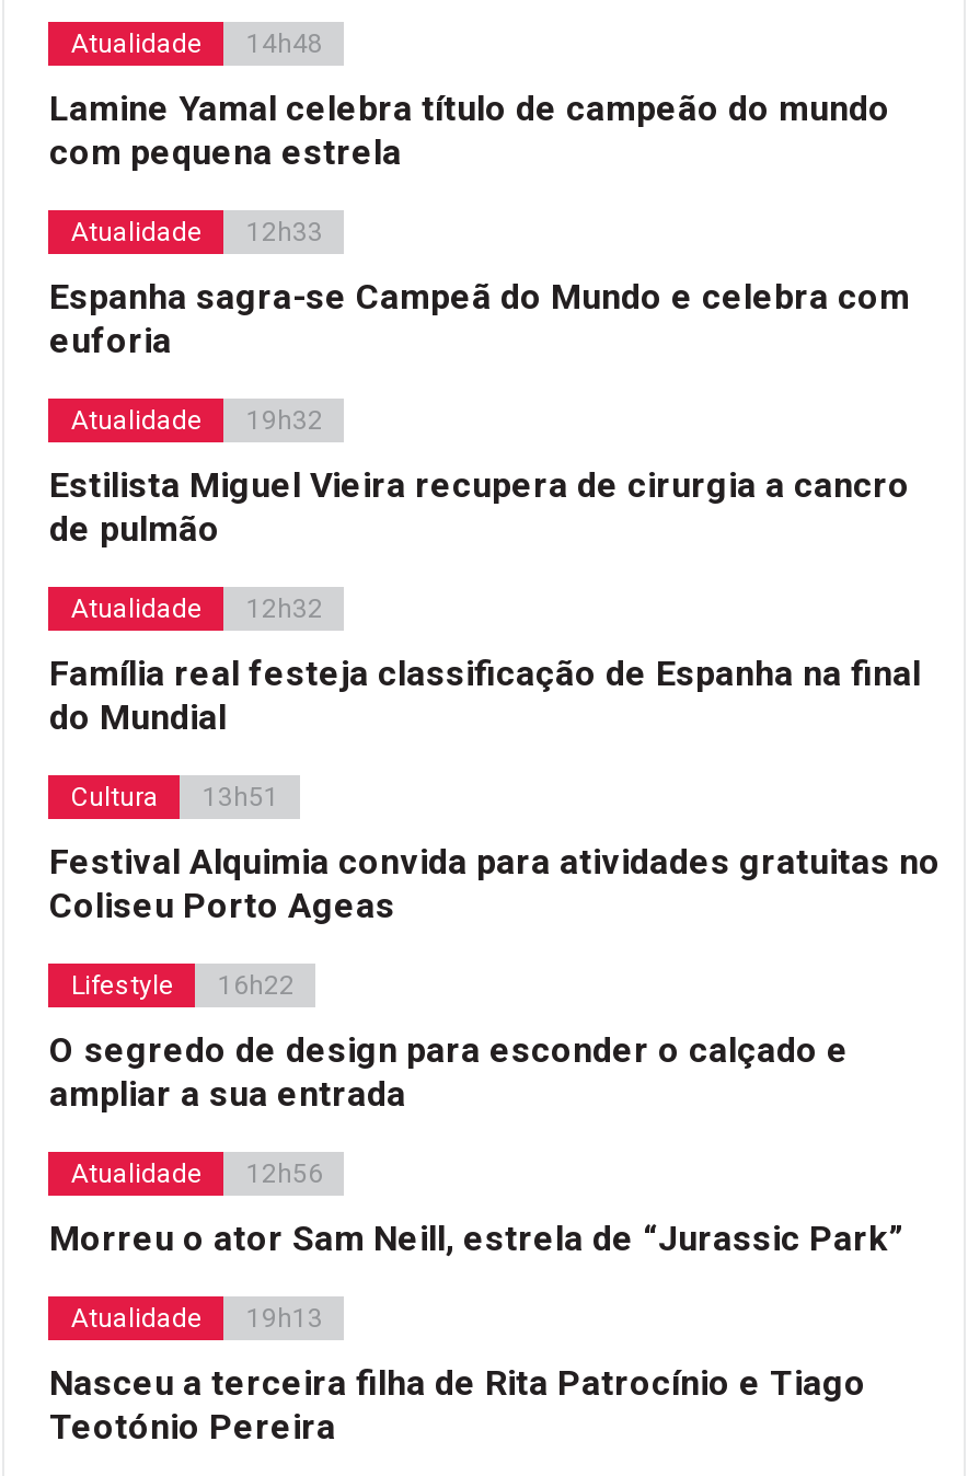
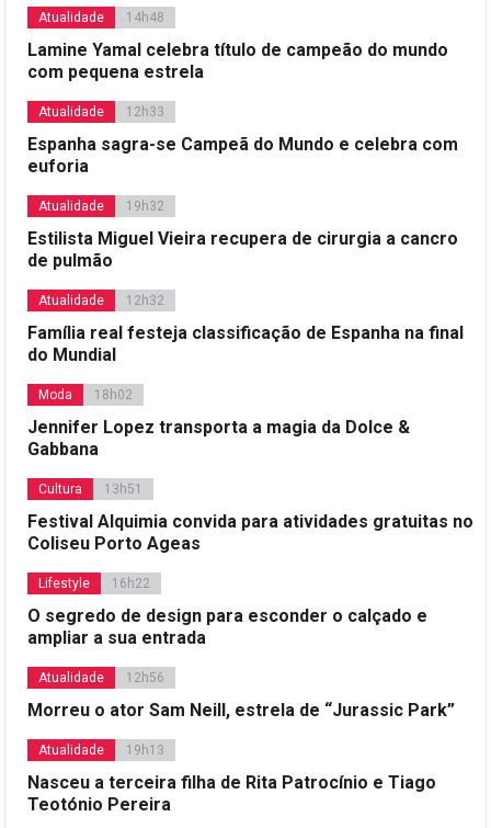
none -> [28,388,410,460] Moda | 18h02 | Jennifer Lopez transporta a magia da Dolce & | Gabbana

